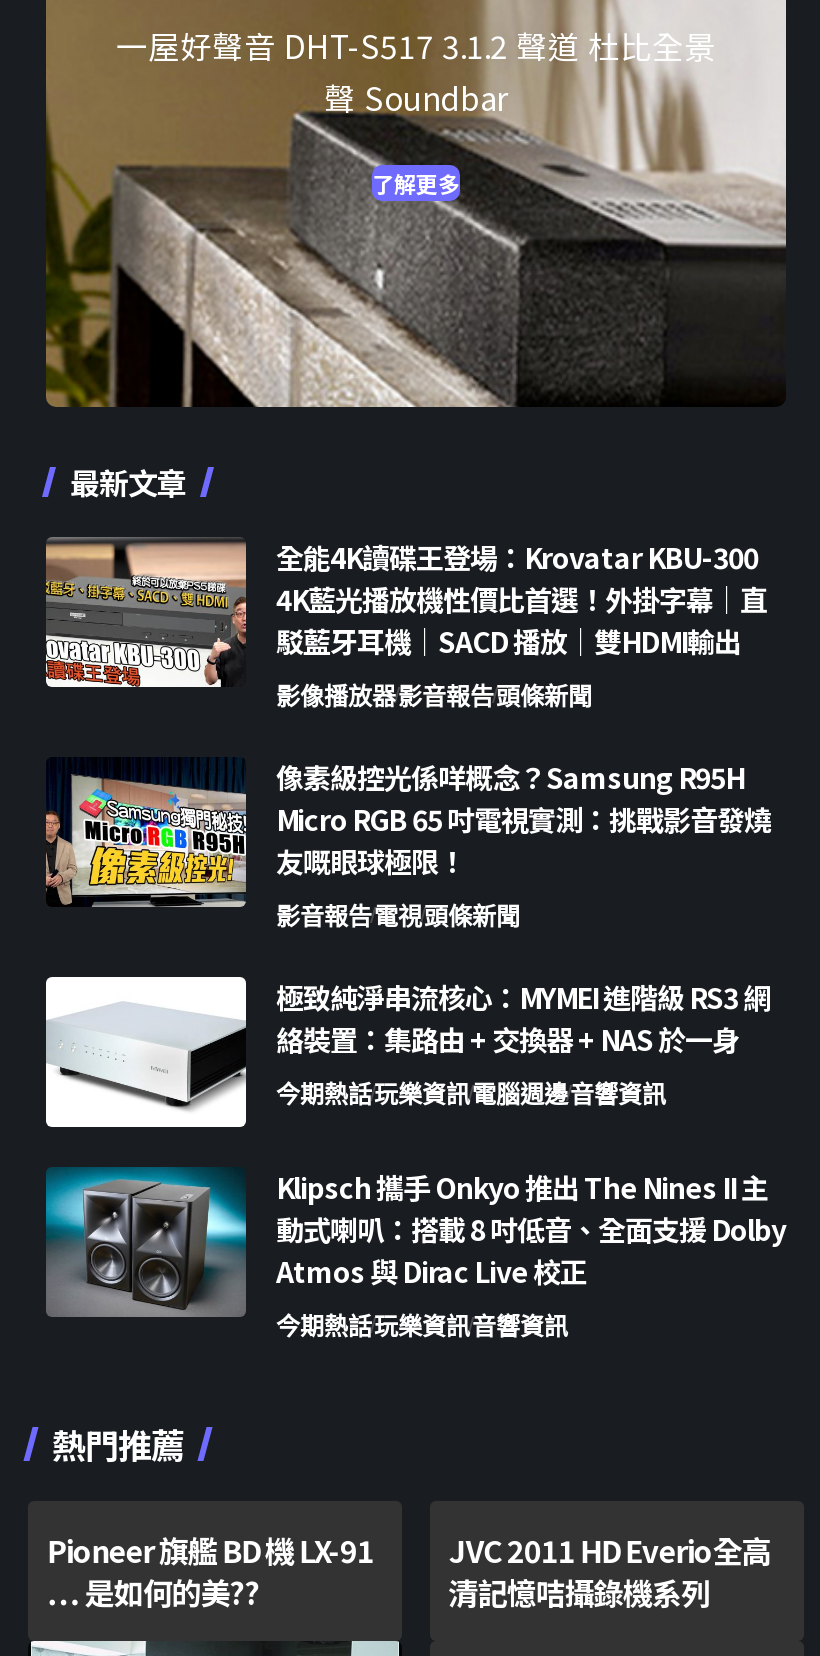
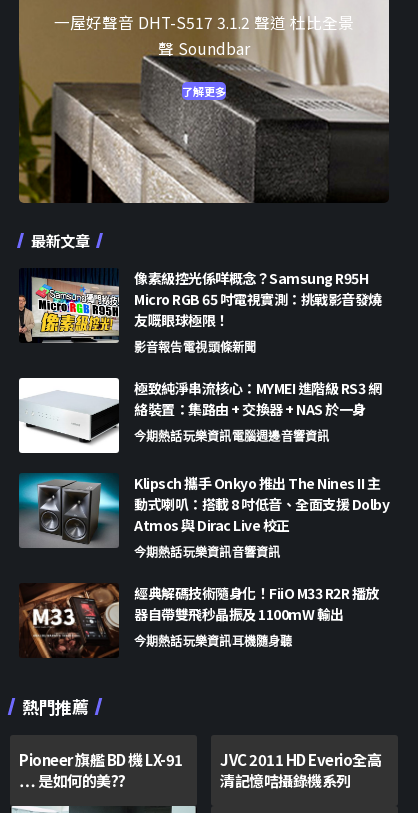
[44,536,767,712] [image] | 全能4K讀碟王登場：Krovatar KBU-300 | 4K藍光播放機性價比首選！外掛字幕｜直 | 駁藍牙耳機｜SACD 播放｜雙HDMI輸出 | 影像播放器影音報告頭條新聞 -> none
moved [42,754,786,1342] -> [17,267,389,561]: [image] | 像素級控光係咩概念？Samsung R95H | Micro RGB 65 吋電視實測：挑戰影音發燒 | ... | Atmos 與 Dirac Live 校正 | 今期熱話玩樂資訊音響資訊
none -> [20,582,378,658] [image] | 經典解碼技術隨身化！FiiO M33 R2R 播放 | 器自帶雙飛秒晶振及 1100mW 輸出 | 今期熱話玩樂資訊耳機隨身聽

